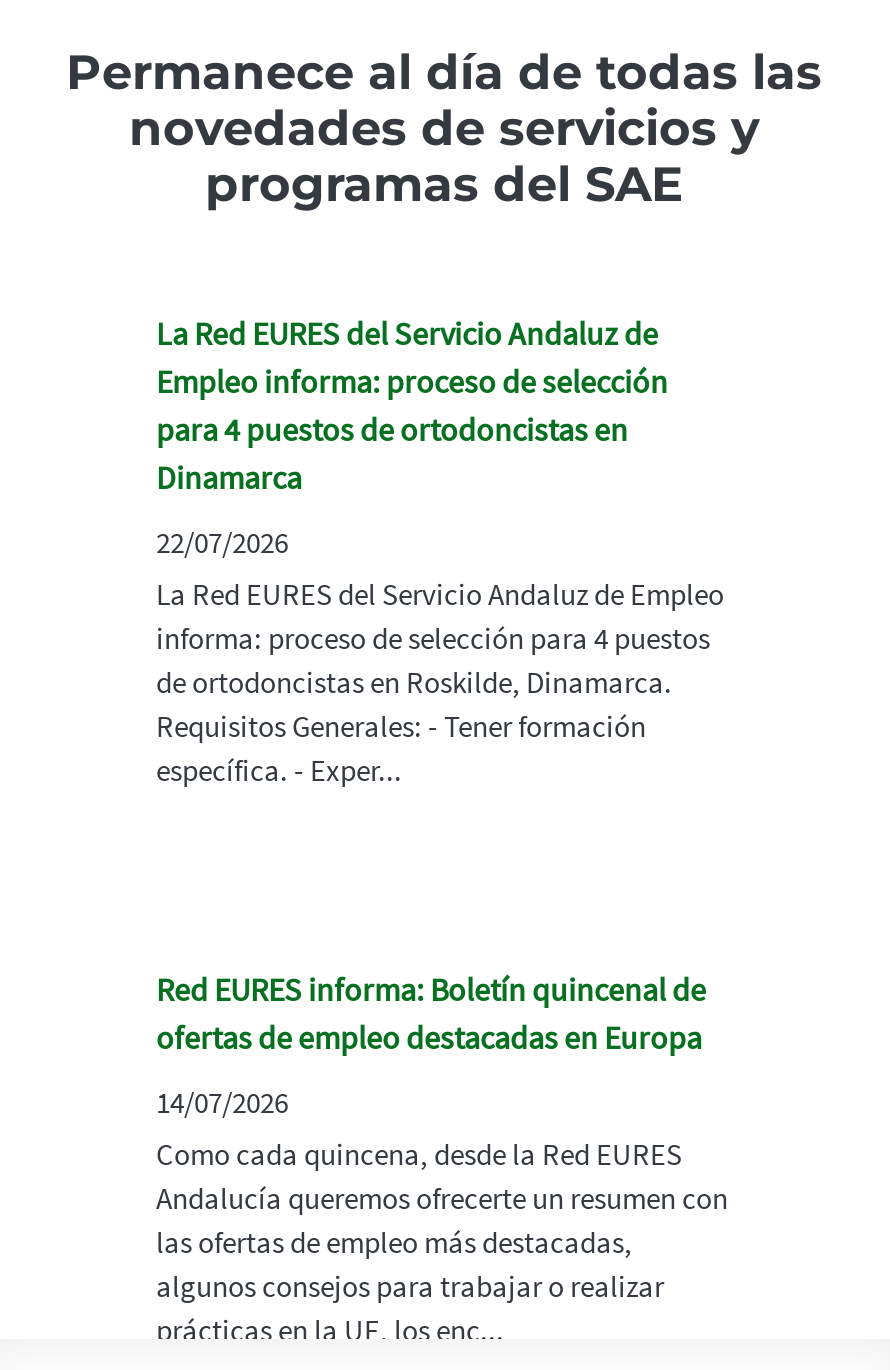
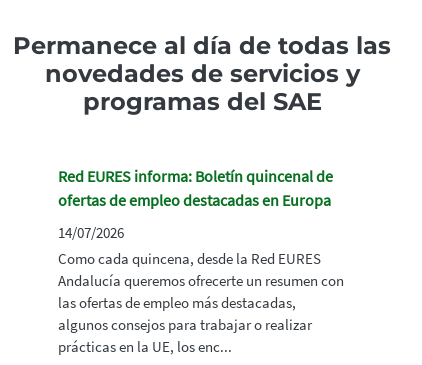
[156,313,724,789] La Red EURES del Servicio Andaluz de | Empleo informa: proceso de selección | para 4 puestos de ortodoncistas en | Dinamarca | 22/07/2026 | La Red EURES del Servicio Andaluz de Empleo | informa: proceso de selección para 4 puestos | de ortodoncistas en Roskilde, Dinamarca. | Requisitos Generales: - Tener formación | específica. - Exper... -> none

